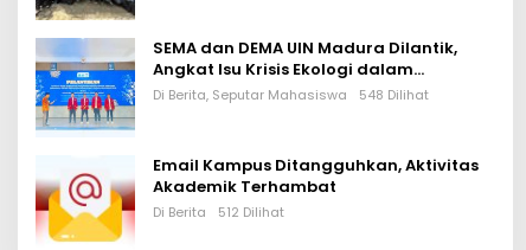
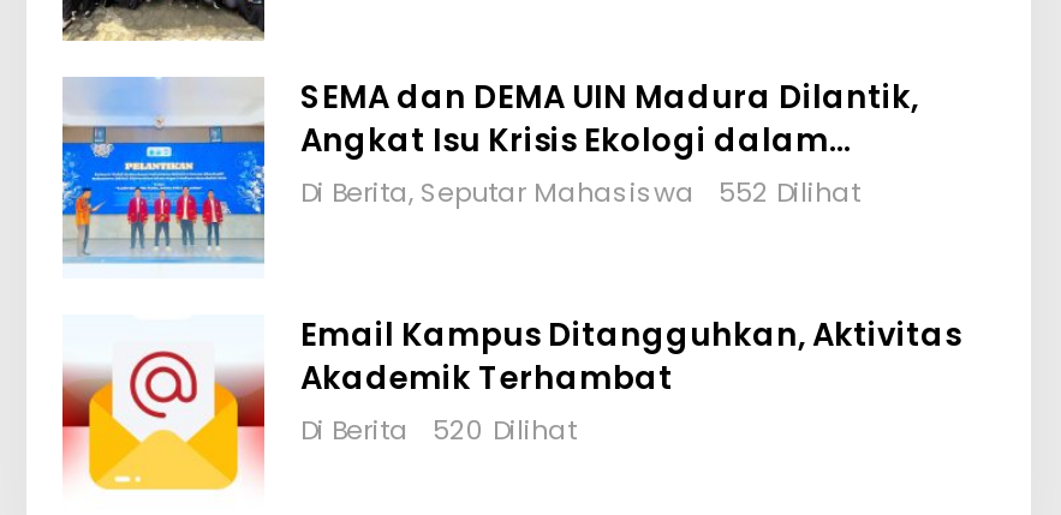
[359,85,429,104] 548 Dilihat -> [719,173,860,211] 552 Dilihat
[153,202,284,221] Di Berita 512 Dilihat -> [300,410,577,449] Di Berita 520 Dilihat

